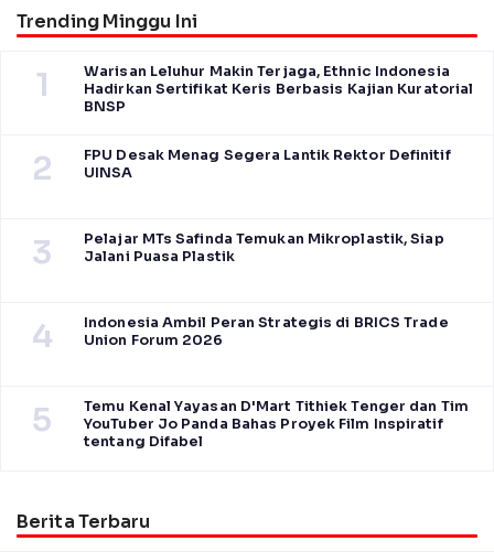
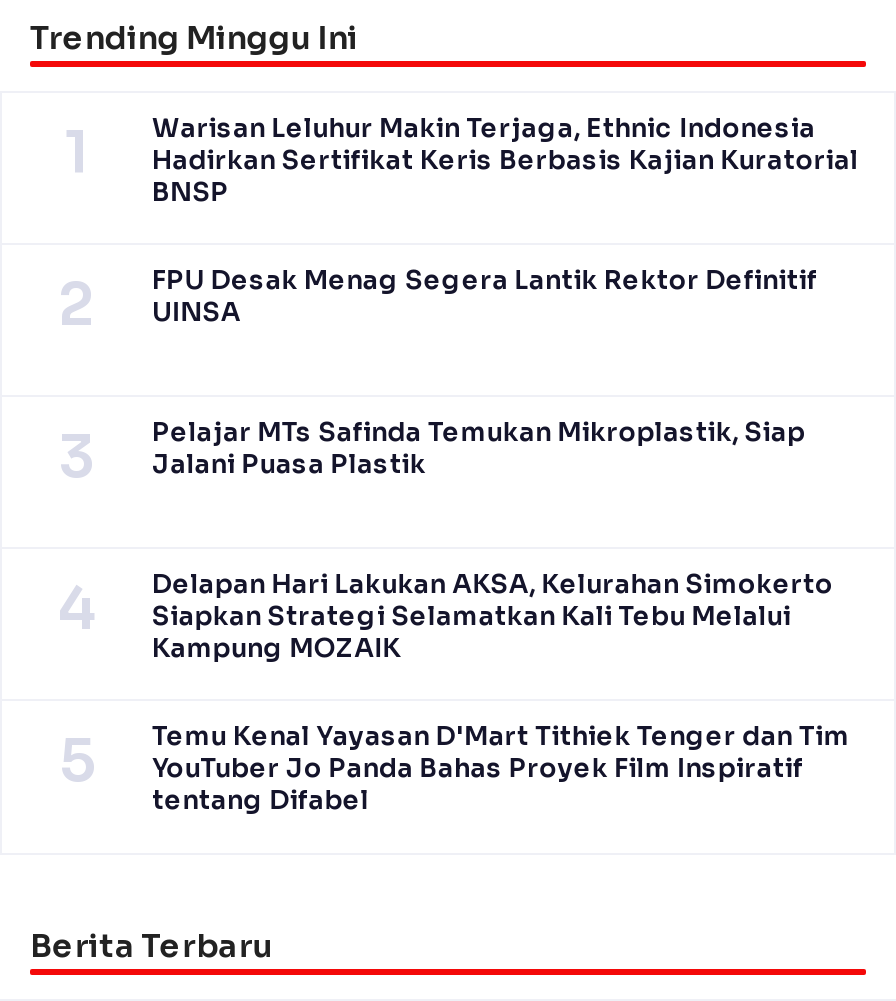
[84,313,448,349] Indonesia Ambil Peran Strategis di BRICS Trade | Union Forum 2026 -> [152,568,833,664] Delapan Hari Lakukan AKSA, Kelurahan Simokerto | Siapkan Strategi Selamatkan Kali Tebu Melalui | Kampung MOZAIK

